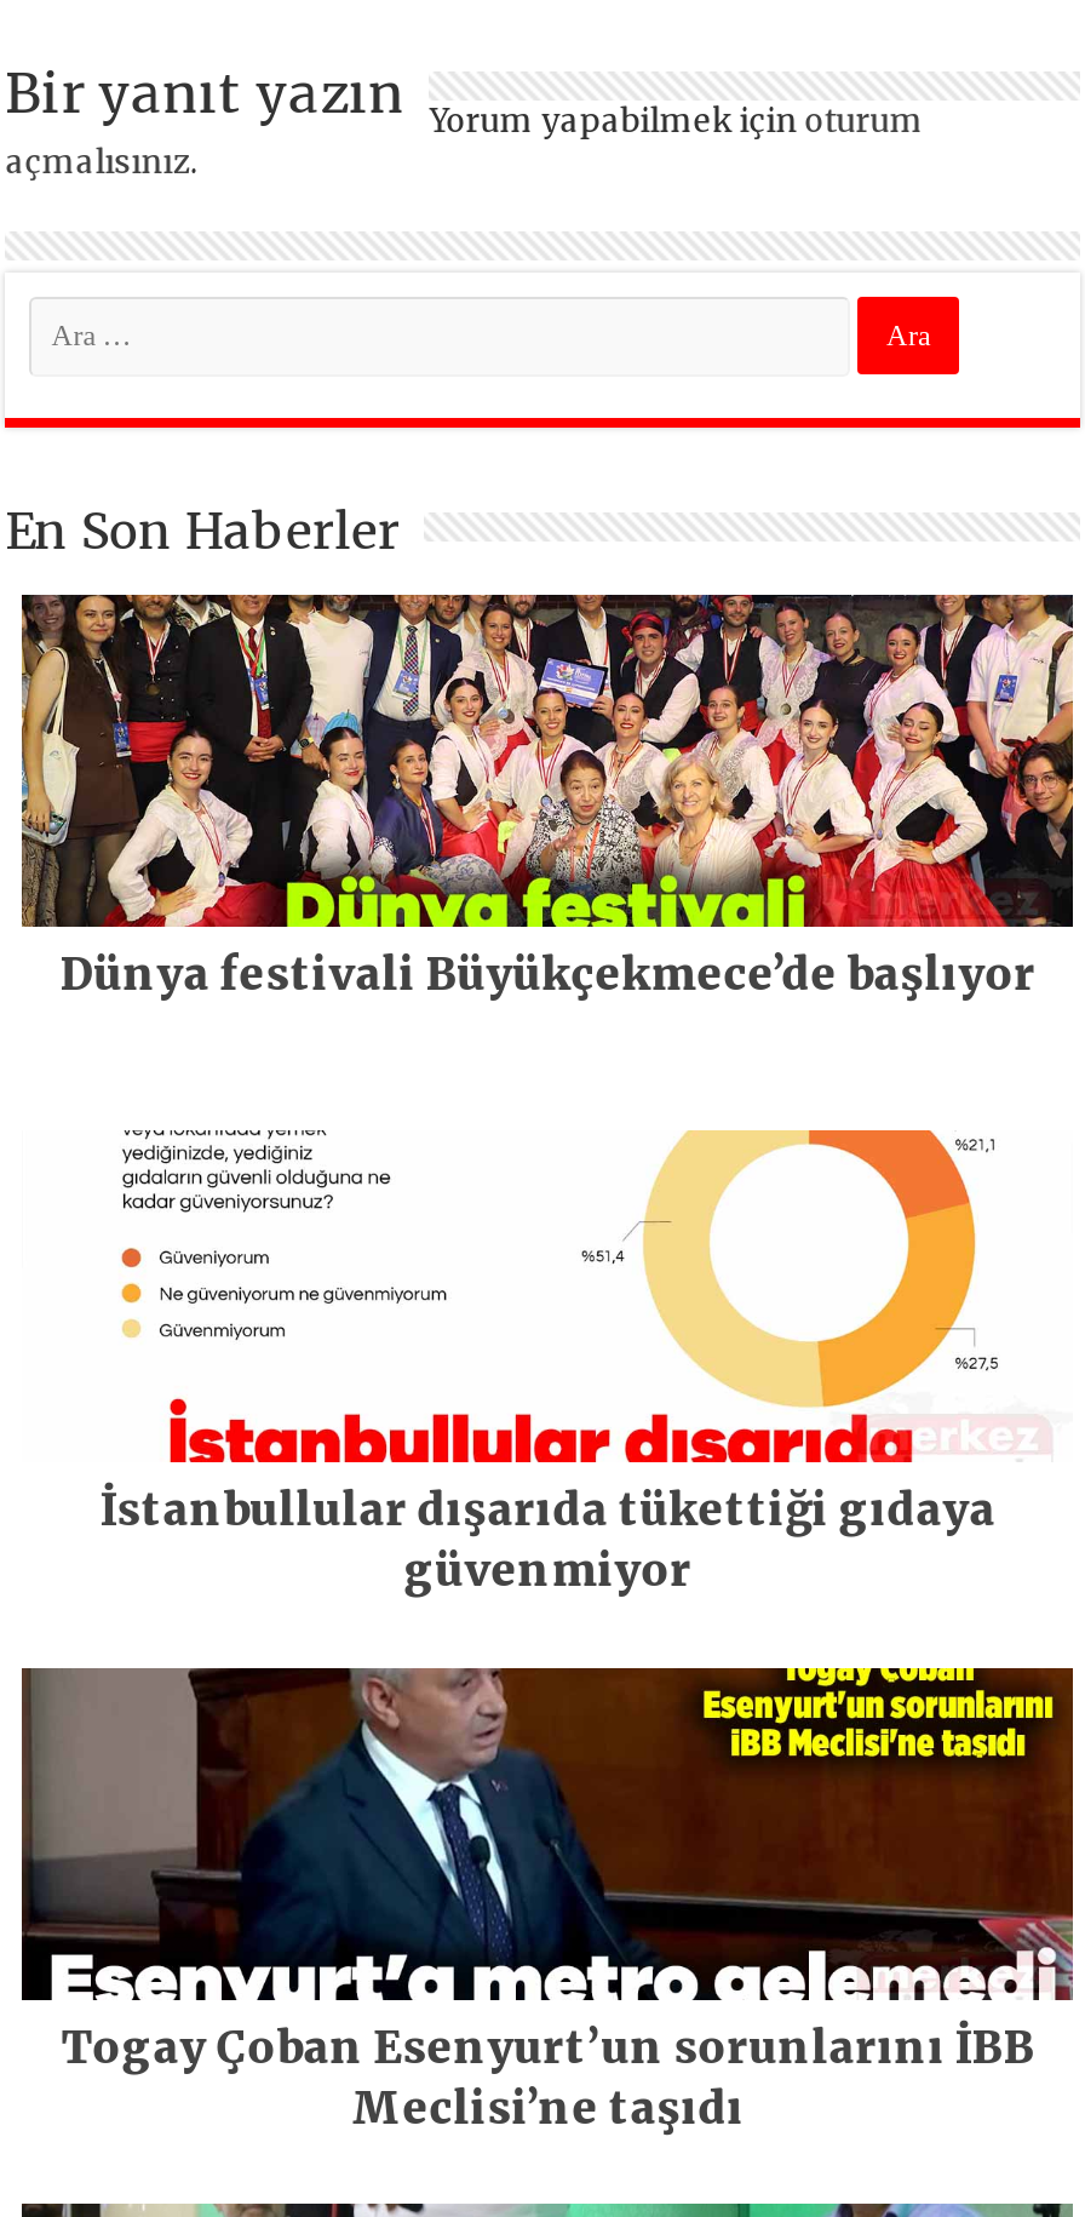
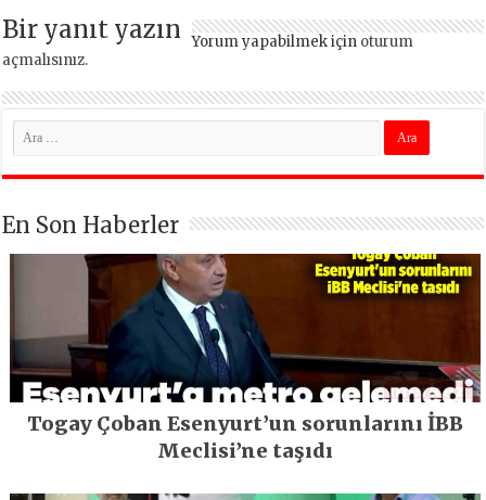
[19,592,1075,1002] [image] | Dünya festivali Büyükçekmece’de başlıyor -> none
[100,1128,1000,1599] [image] | İstanbullular dışarıda tükettiği gıdaya | güvenmiyor -> none

